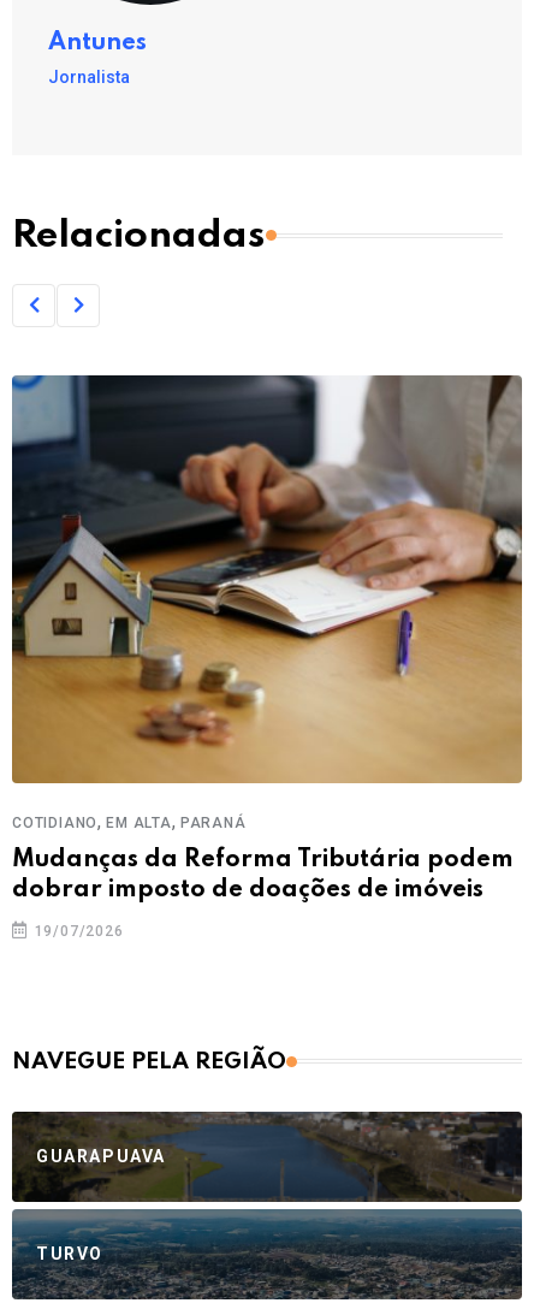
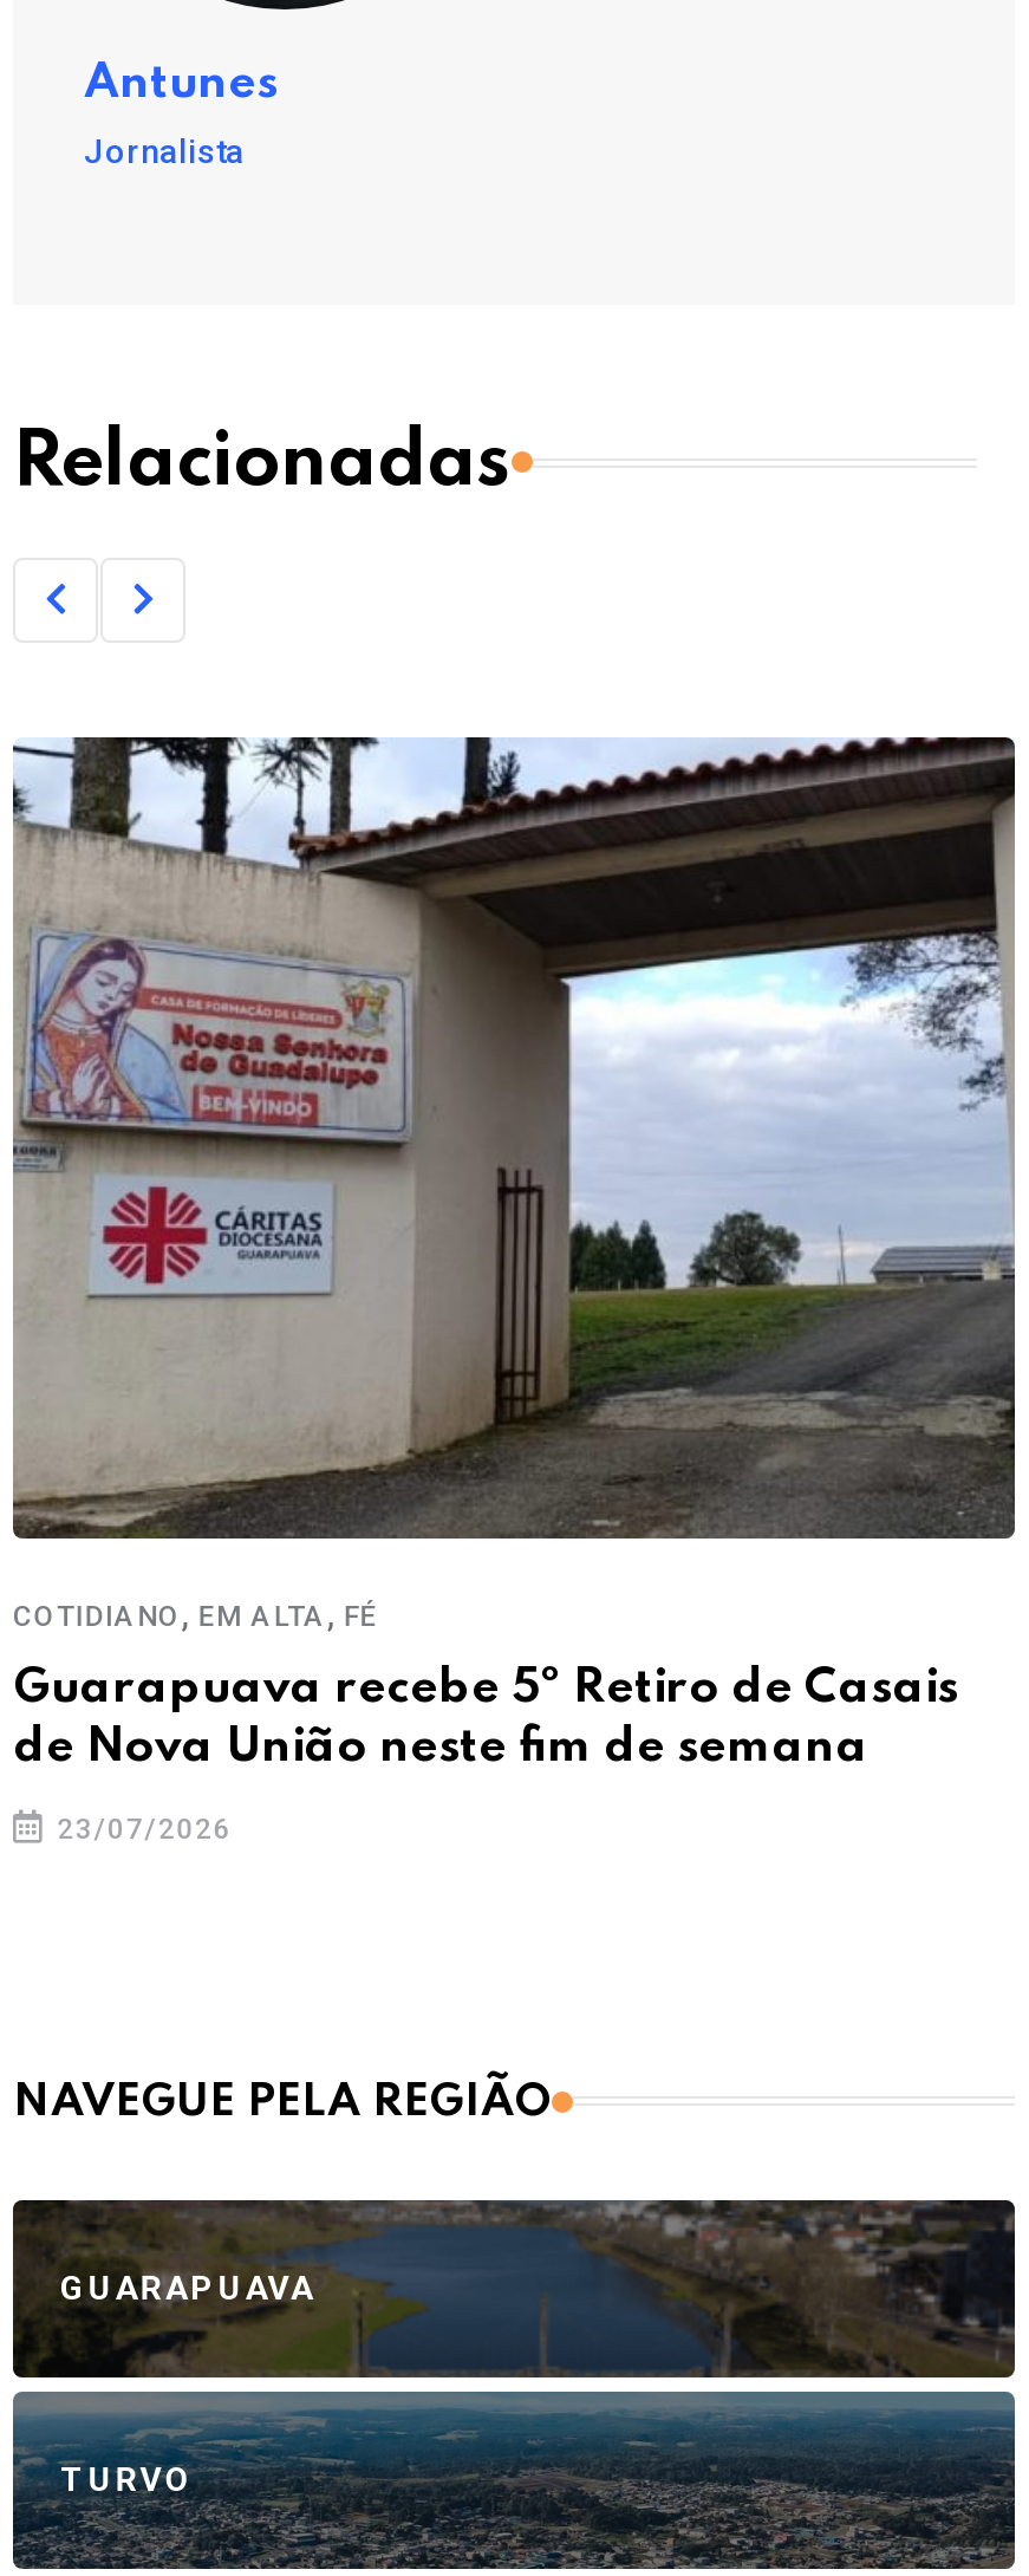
[12,374,523,832] [image] | COTIDIANO, EM ALTA, PARANÁ -> [13,735,1017,1635] [image] | COTIDIANO, EM ALTA, FÉ
[12,848,514,902] Mudanças da Reforma Tributária podem | dobrar imposto de doações de imóveis -> [13,1665,958,1772] Guarapuava recebe 5º Retiro de Casais | de Nova União neste fim de semana
[30,922,123,939] 19/07/2026 -> [48,1812,232,1845] 23/07/2026

